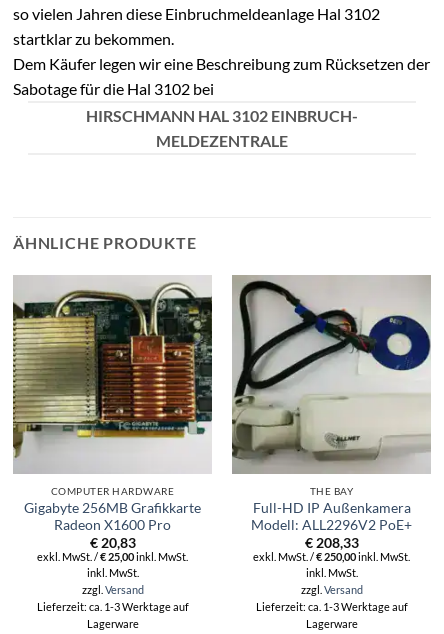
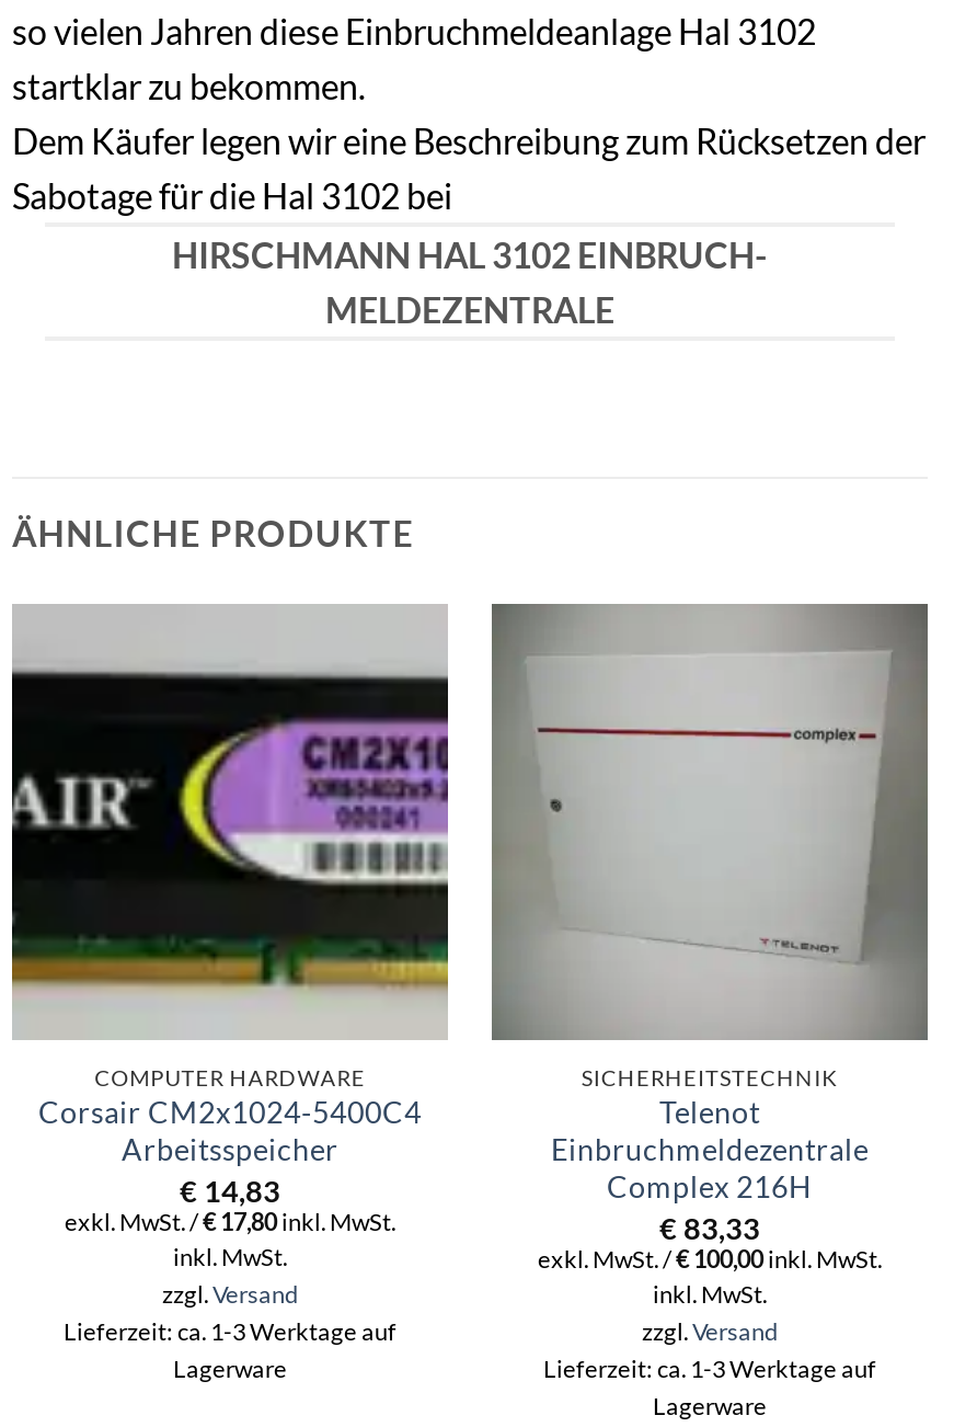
[12,279,213,563] [image] | Gigabyte 256MB Grafikkarte | Radeon X1600 Pro | €20,83 | exkl. MwSt. /€25,00 inkl. MwSt. -> [10,623,450,1234] [image] | Corsair CM2x1024-5400C4 | Arbeitsspeicher | €14,83 | exkl. MwSt. /€17,80 inkl. MwSt.
[232,277,431,563] [image] | THE BAY | Full-HD IP Außenkamera | Modell: ALL2296V2 PoE+ | €208,33 | exkl. MwSt. /€250,00 inkl. MwSt. -> [492,605,928,1271] [image] | SICHERHEITSTECHNIK | Telenot | Einbruchmeldezentrale | Complex 216H | €83,33 | exkl. MwSt. /€100,00 inkl. MwSt.

